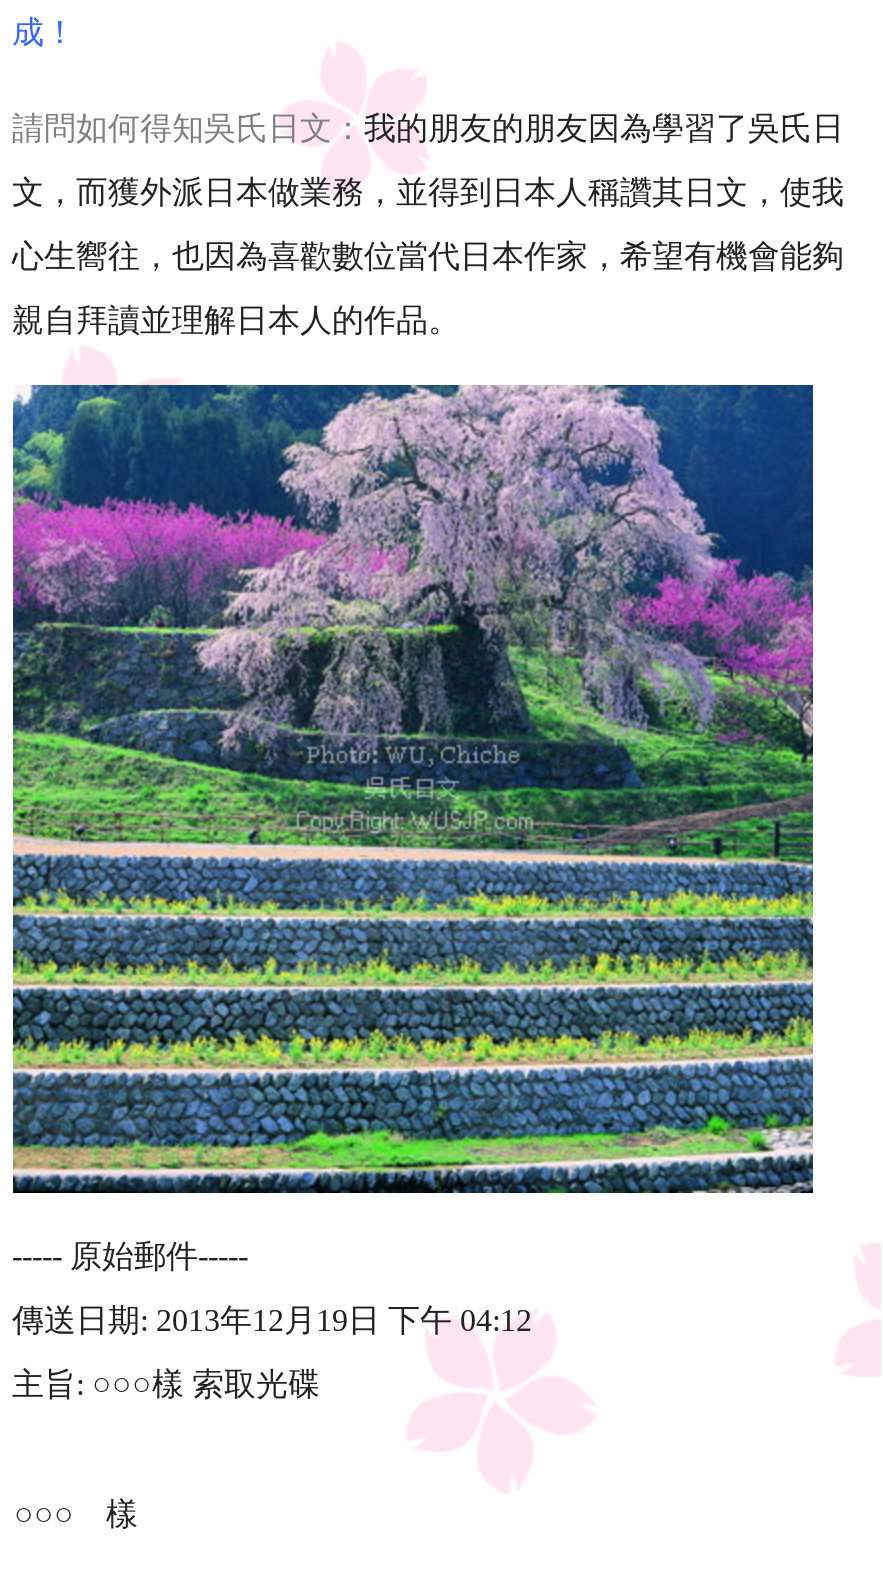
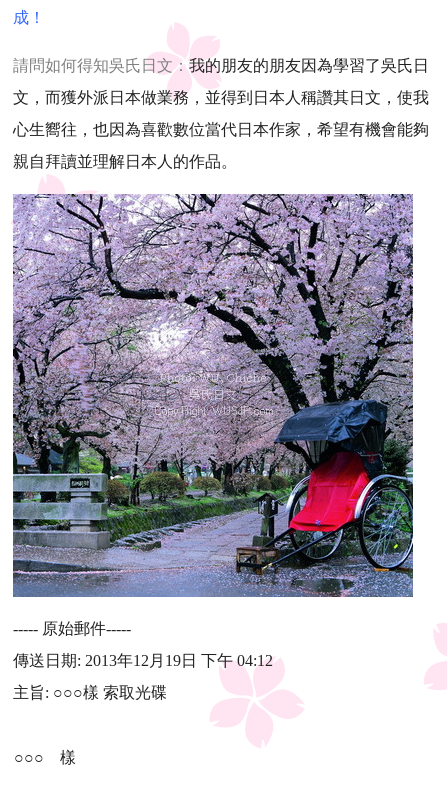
[11,383,815,1195] [image] -> [12,193,414,598] [image]

